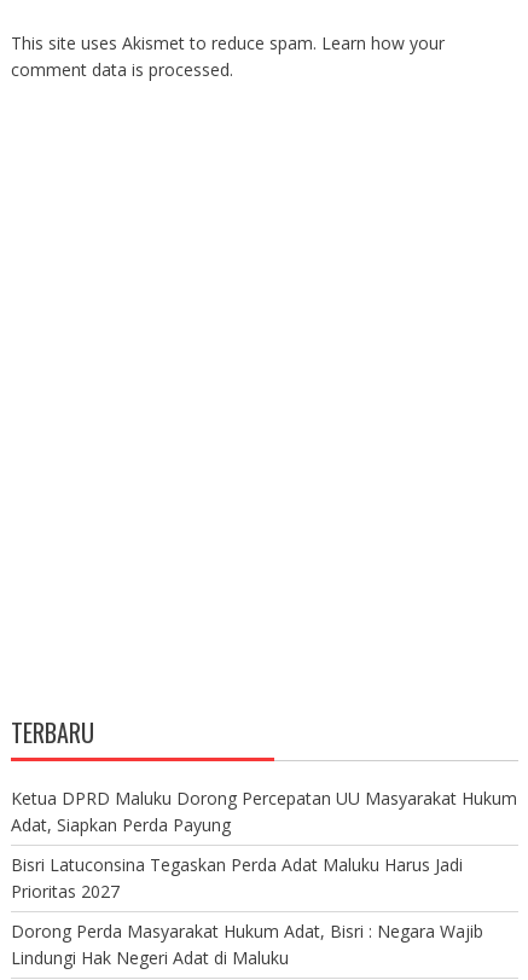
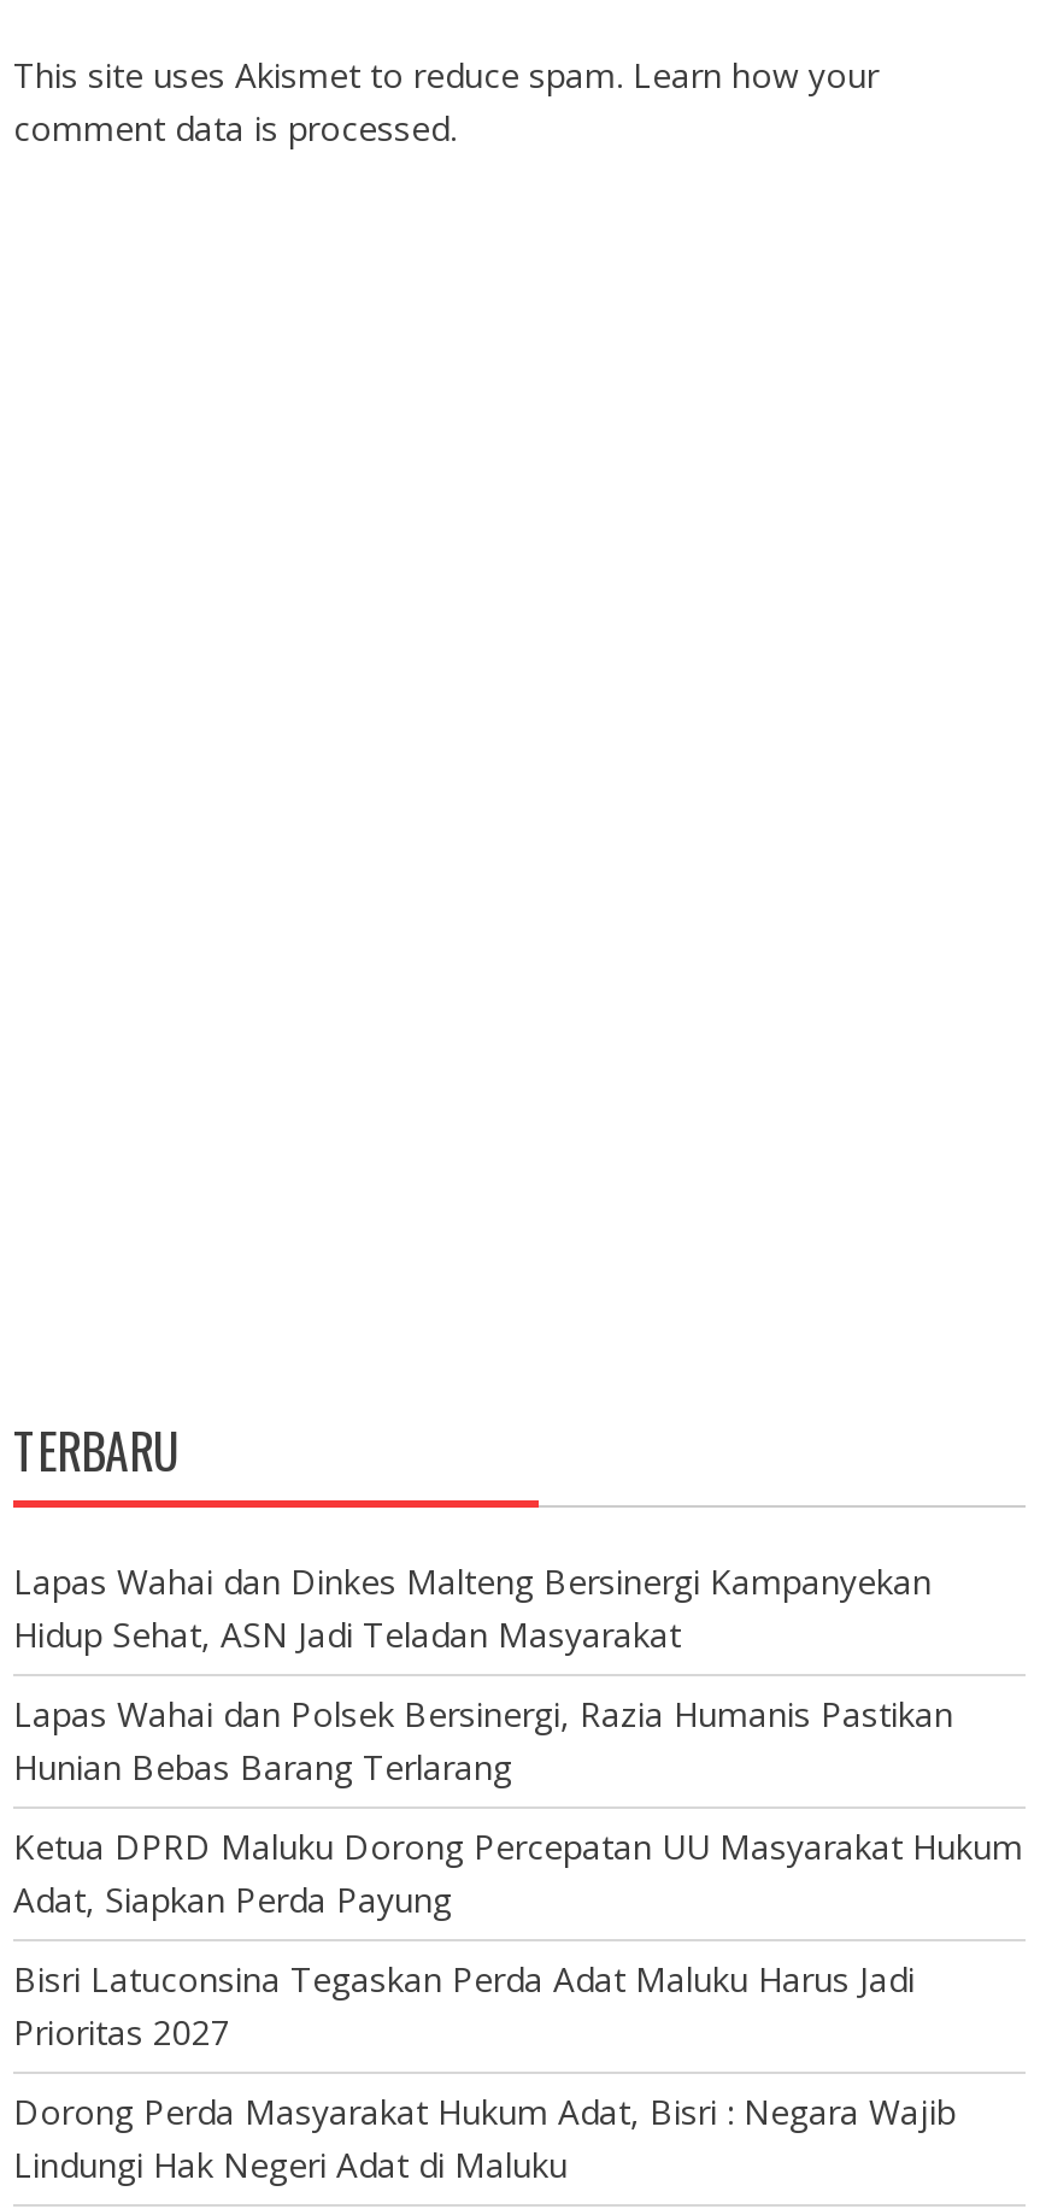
none -> [13,1558,953,1789] Lapas Wahai dan Dinkes Malteng Bersinergi Kampanyekan | Hidup Sehat, ASN Jadi Teladan Masyarakat | Lapas Wahai dan Polsek Bersinergi, Razia Humanis Pastikan | Hunian Bebas Barang Terlarang

